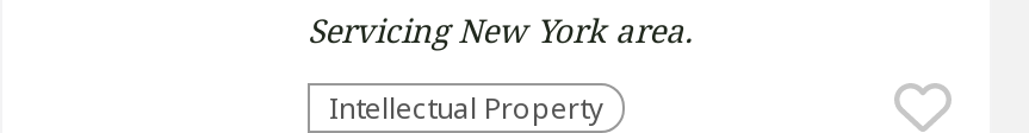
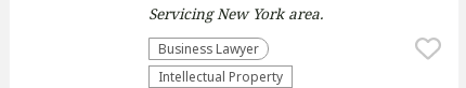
none -> [158,40,259,57] Business Lawyer

